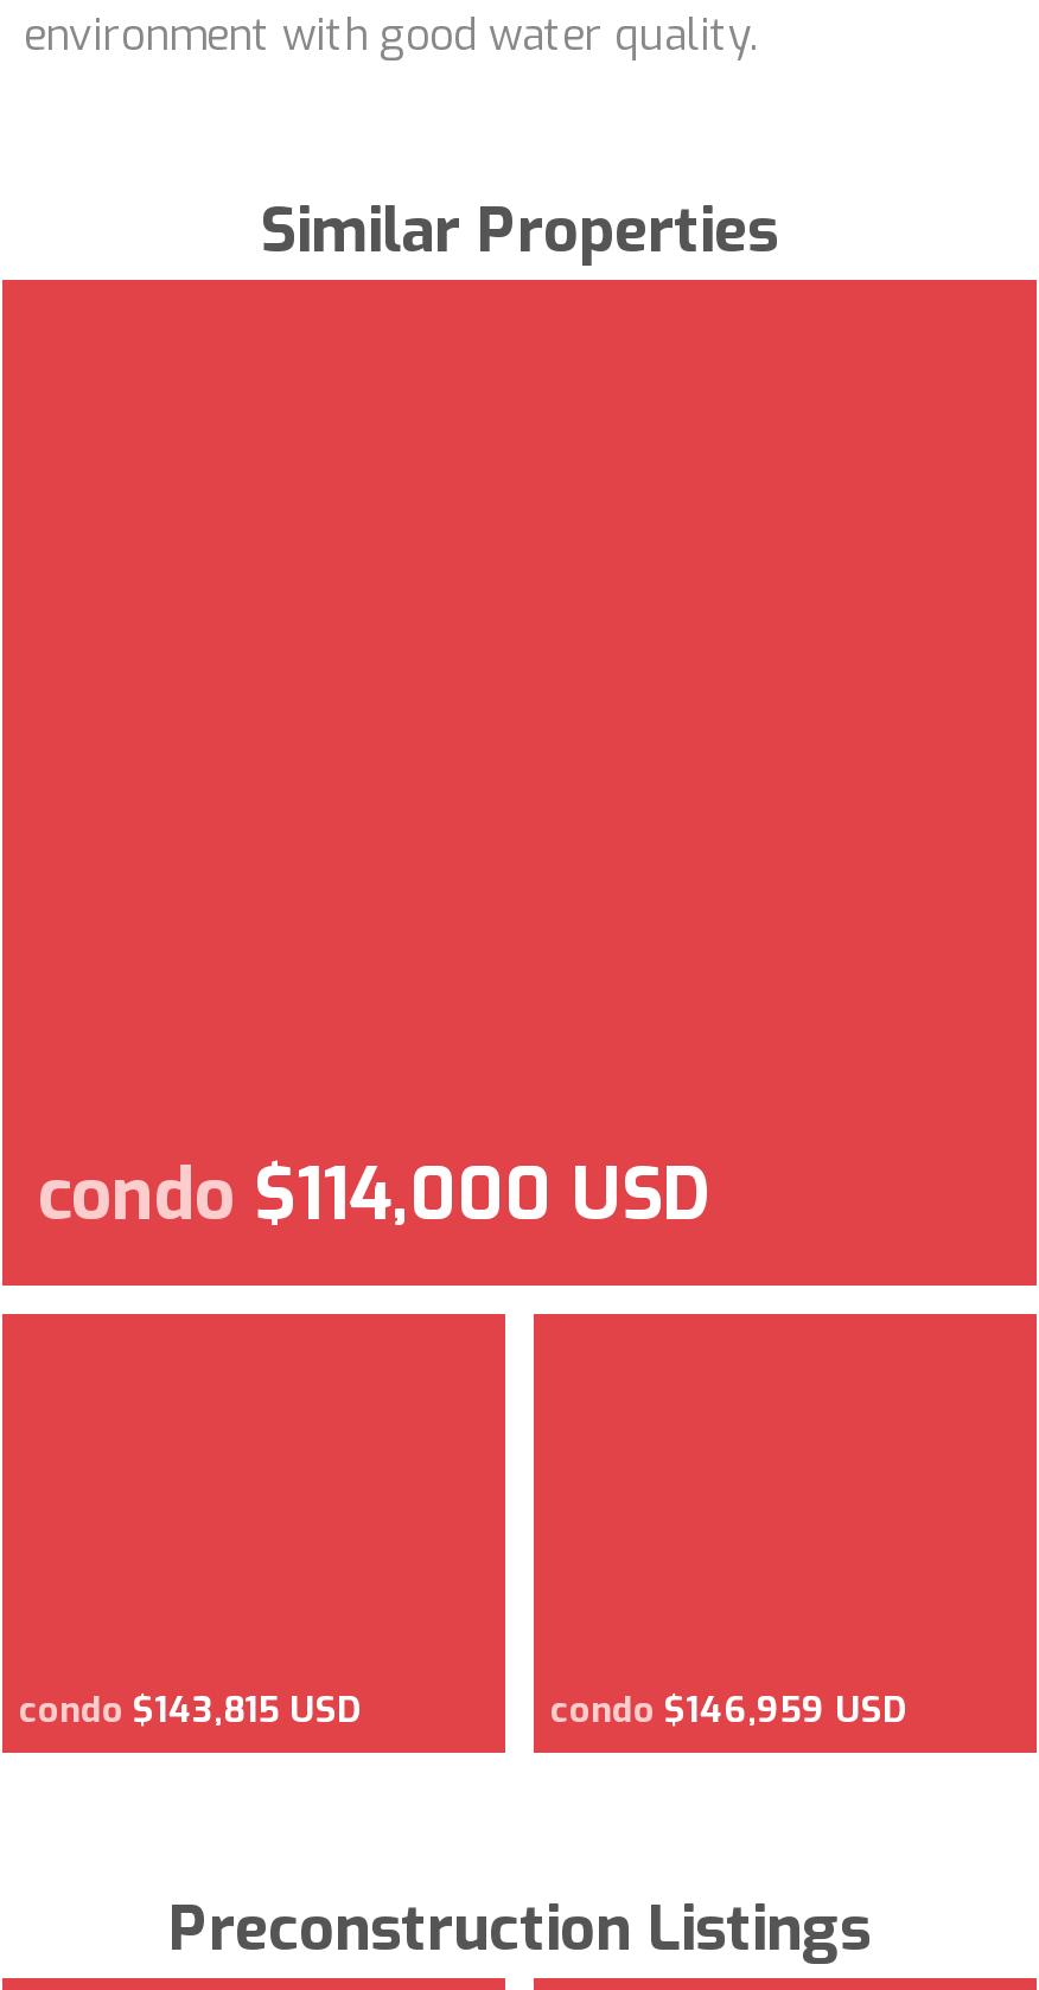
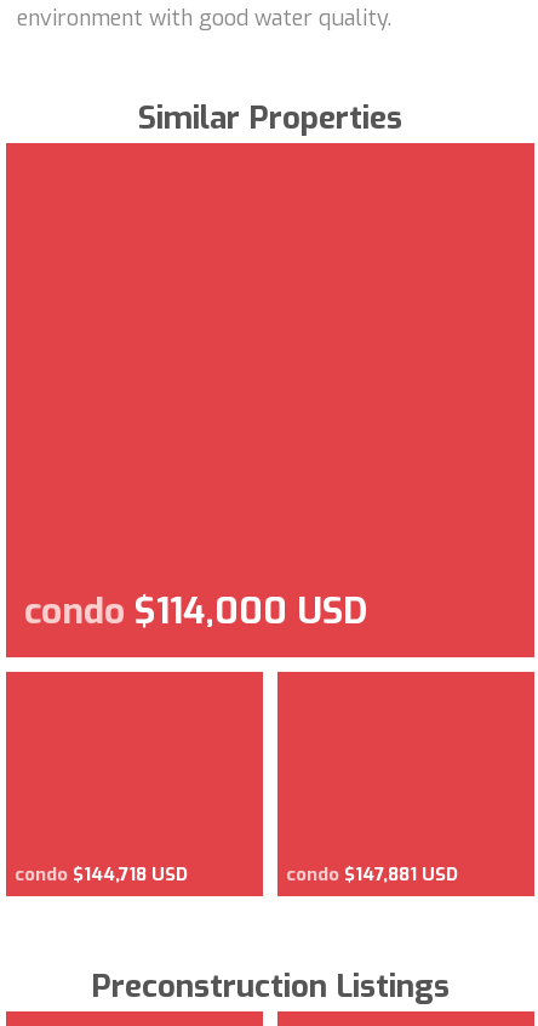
[19,1685,361,1733] condo $143,815 USD -> [15,862,188,886] condo $144,718 USD
[550,1685,906,1733] condo $146,959 USD -> [286,862,458,886] condo $147,881 USD

